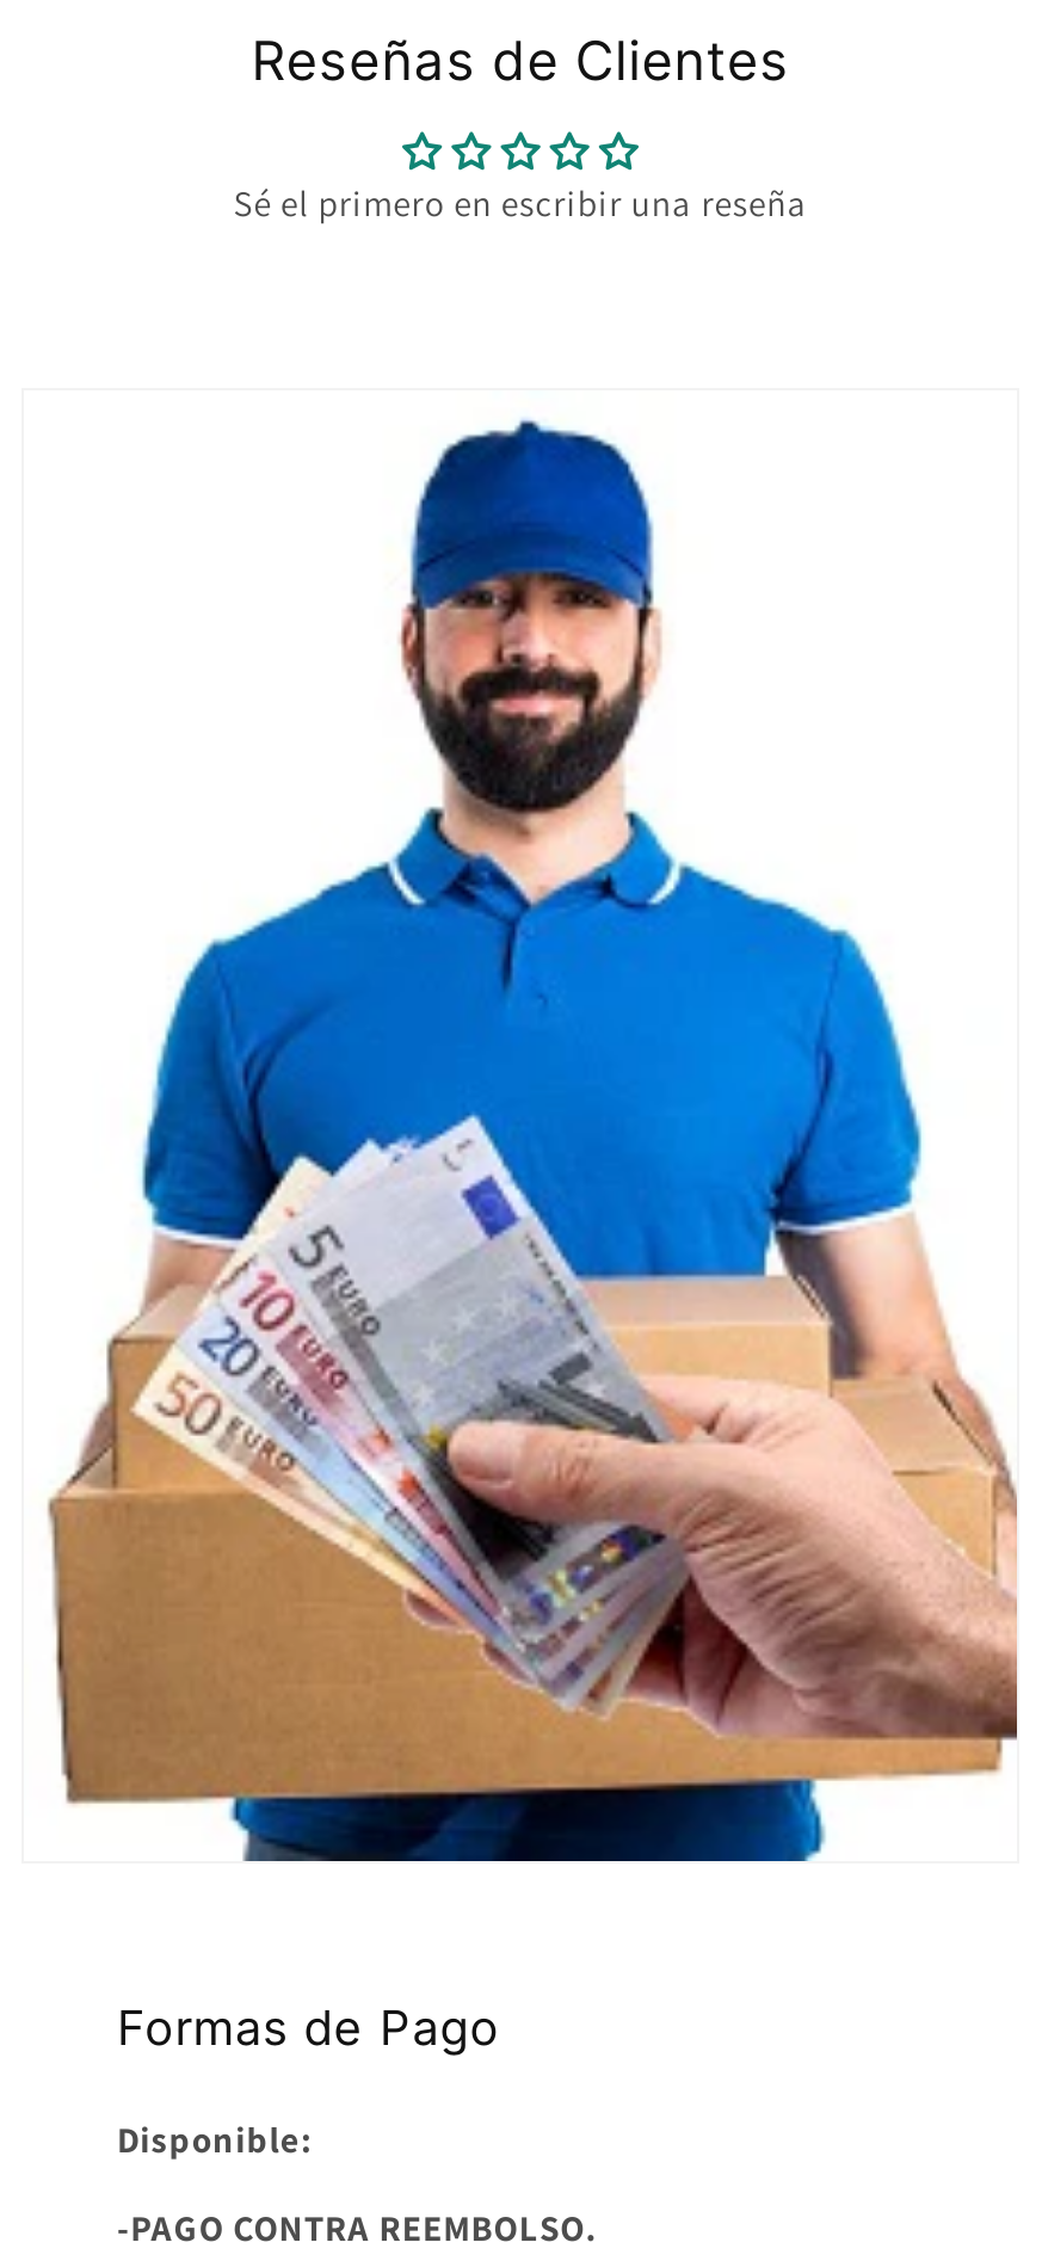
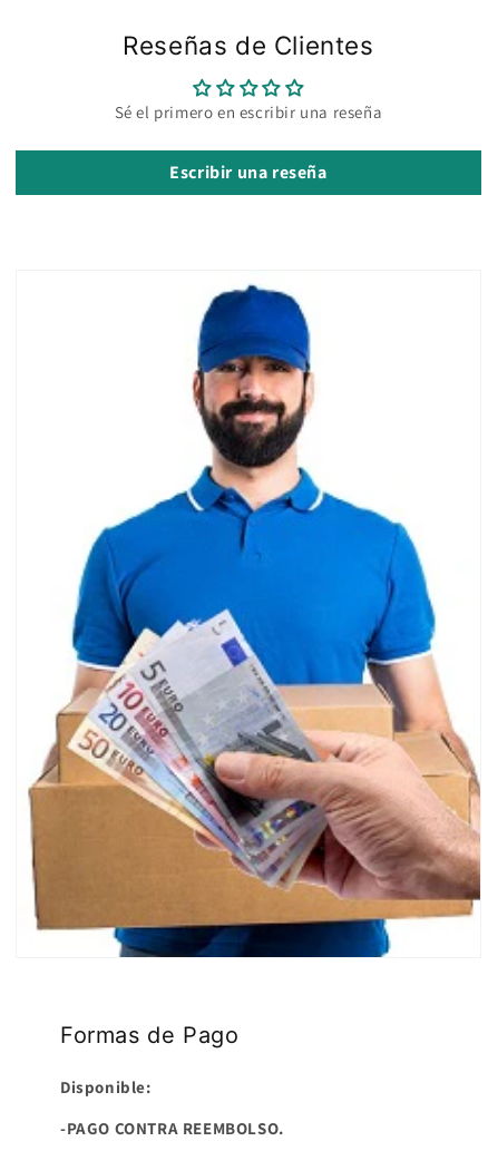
none -> [170,161,327,184] Escribir una reseña

